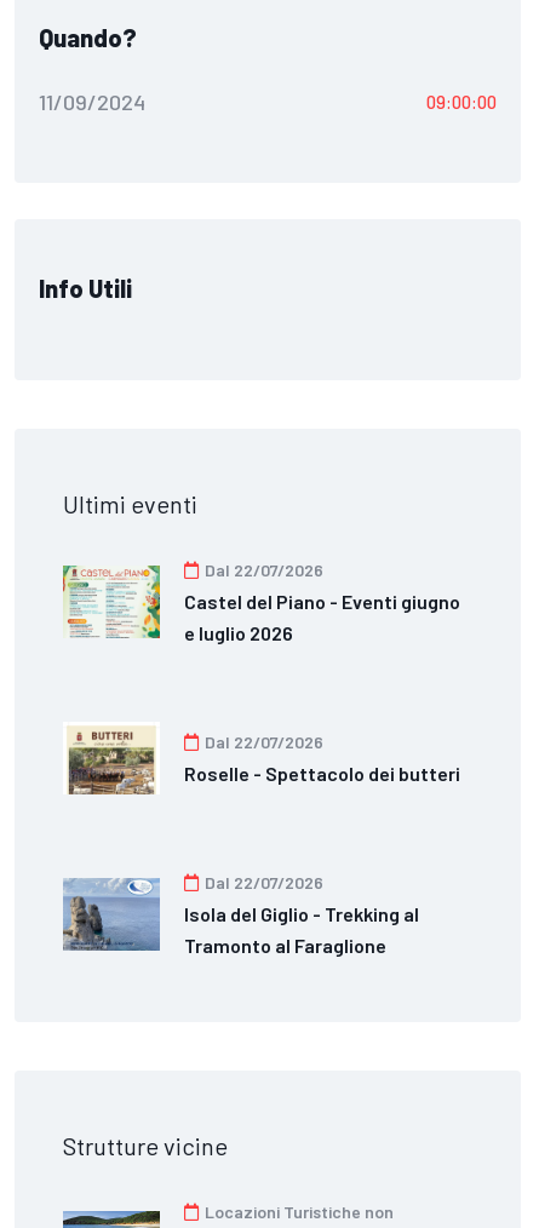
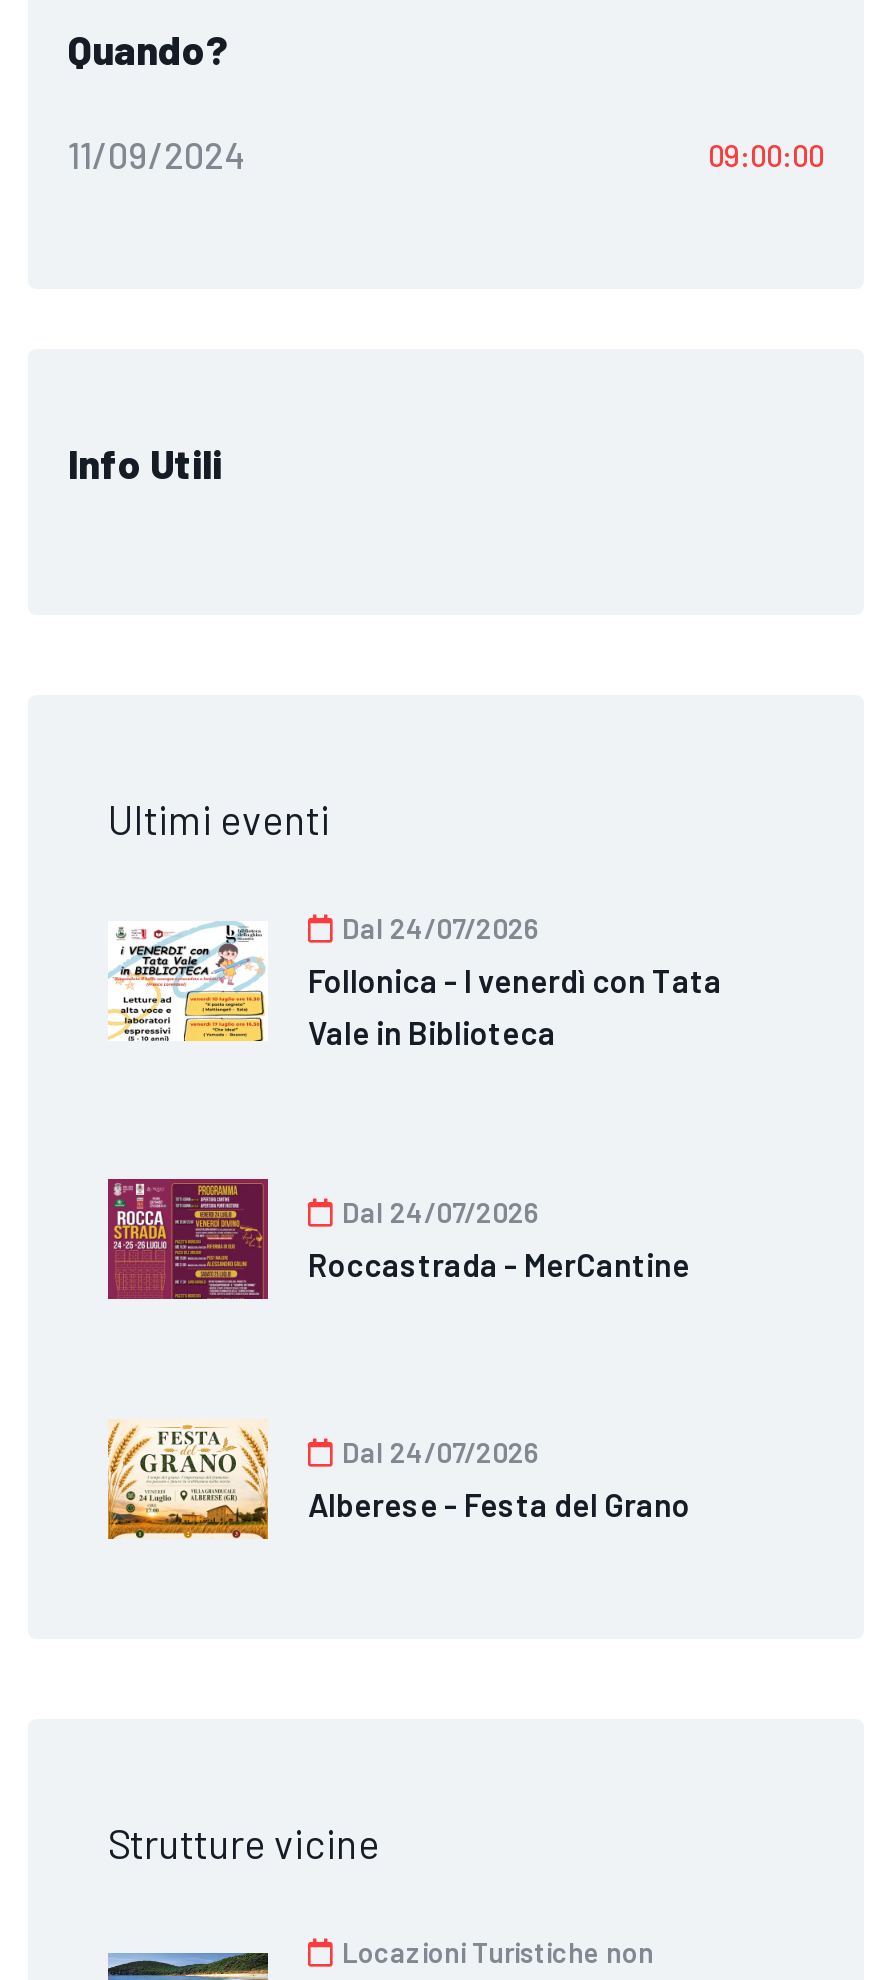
[62,560,460,644] [image] | Dal 22/07/2026 | Castel del Piano - Eventi giugno | e luglio 2026 -> [108,911,722,1051] [image] | Dal 24/07/2026 | Follonica - I venerdì con Tata | Vale in Biblioteca
[63,727,460,796] [image] | Dal 22/07/2026 | Roselle - Spettacolo dei butteri -> [106,1177,690,1303] [image] | Dal 24/07/2026 | Roccastrada - MerCantine
[62,872,419,957] [image] | Dal 22/07/2026 | Isola del Giglio - Trekking al | Tramonto al Faraglione -> [106,1419,690,1543] [image] | Dal 24/07/2026 | Alberese - Festa del Grano

